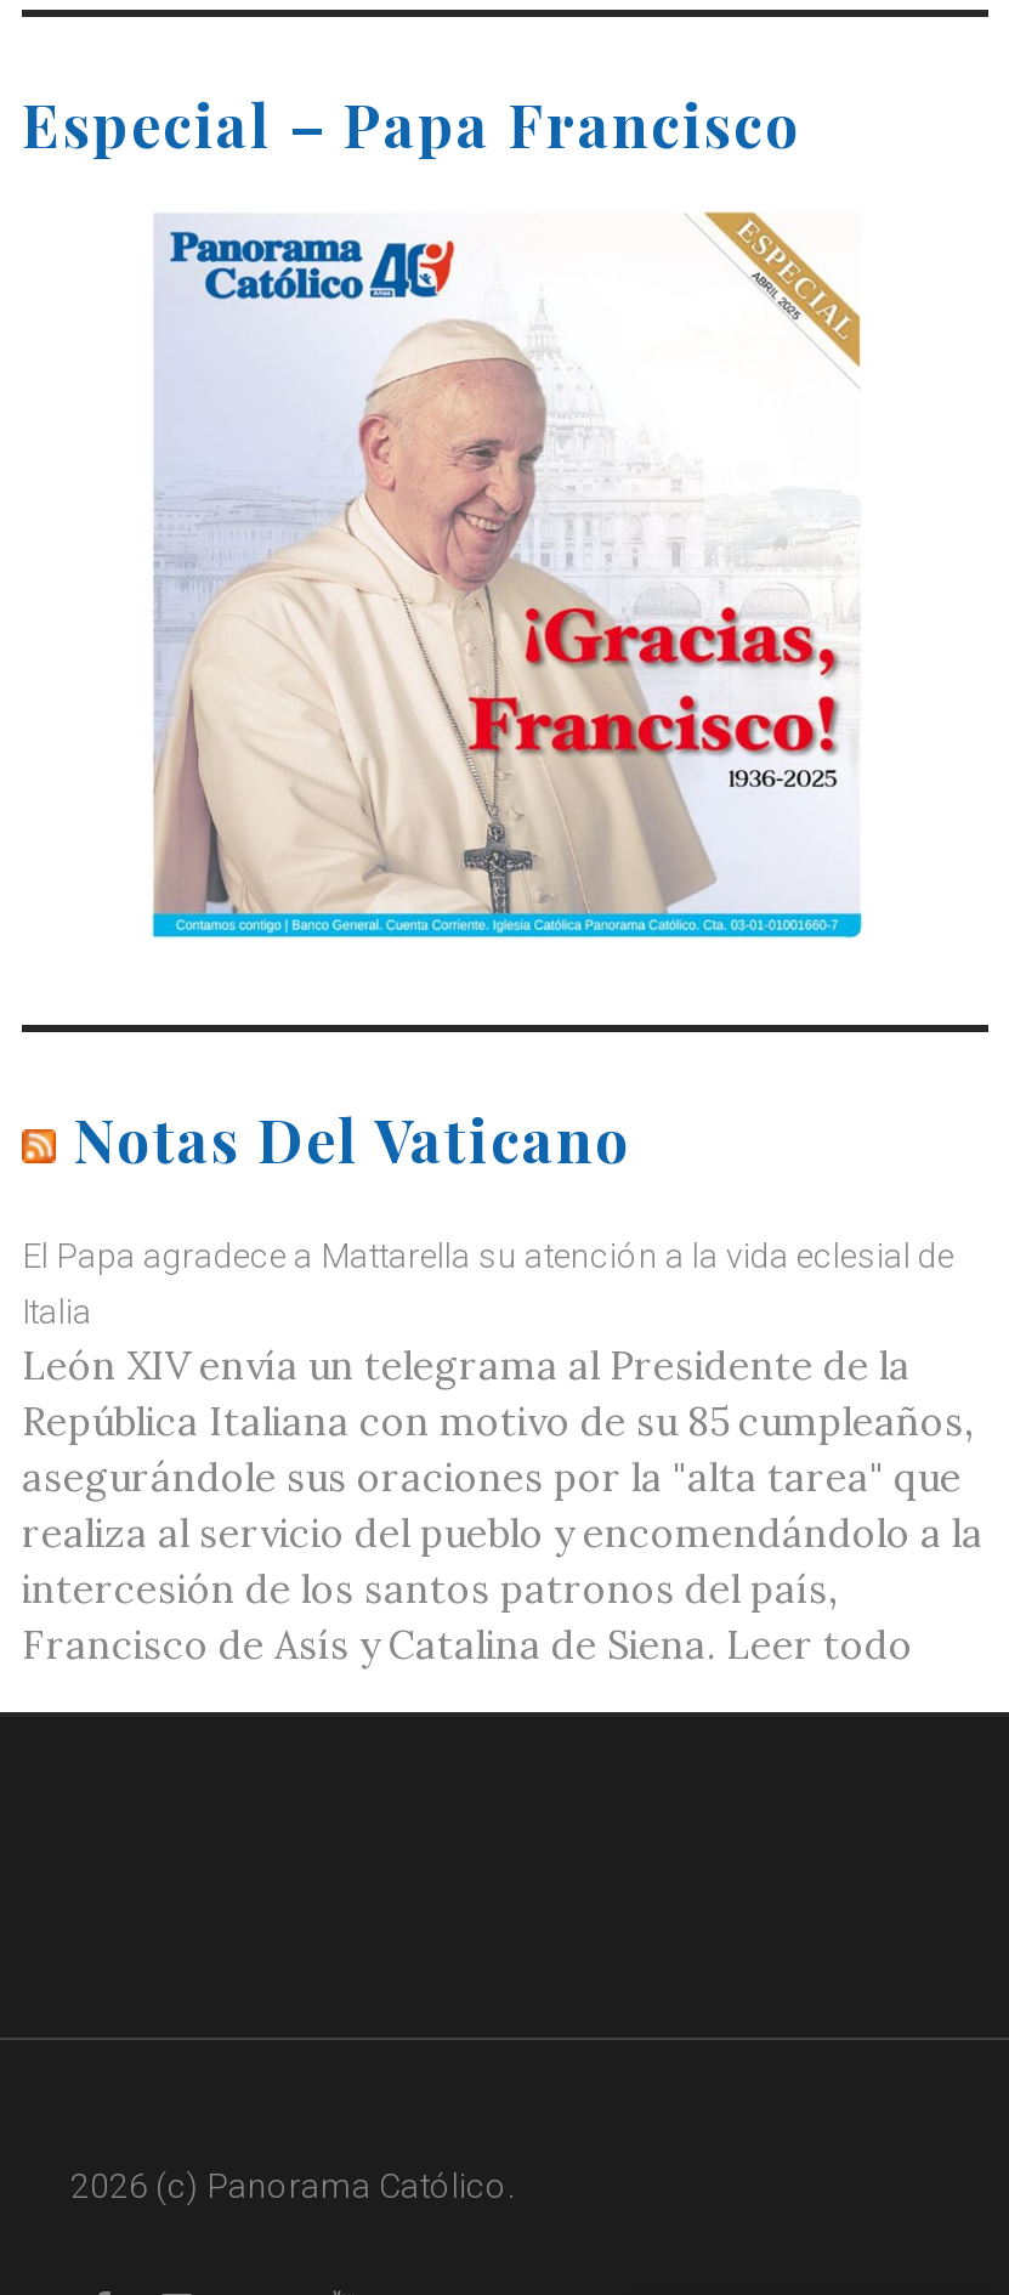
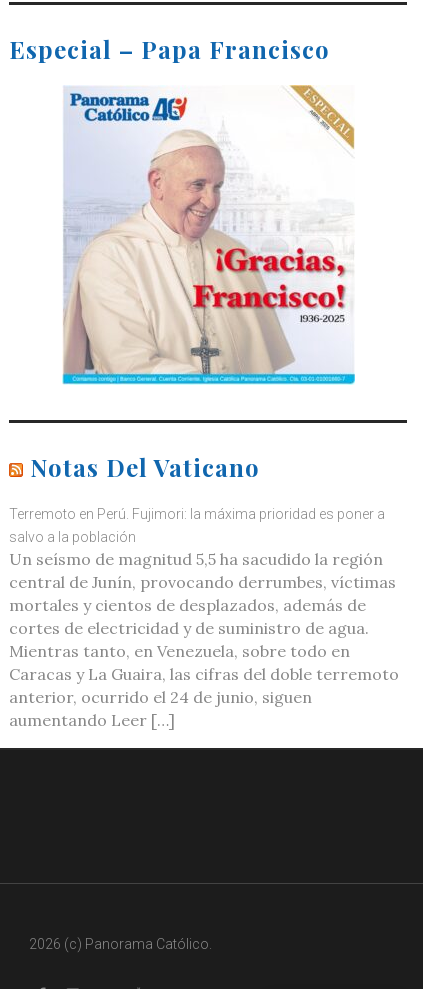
[22,1235,984,1667] El Papa agradece a Mattarella su atención a la vida eclesial de | Italia | León XIV envía un telegrama al Presidente de la | República Italiana con motivo de su 85 cumpleaños, | asegurándole sus oraciones por la "alta tarea" que | realiza al servicio del pueblo y encomendándolo a la | intercesión de los santos patronos del país, | Francisco de Asís y Catalina de Siena. Leer todo -> [9,506,399,730] Terremoto en Perú. Fujimori: la máxima prioridad es poner a | salvo a la población | Un seísmo de magnitud 5,5 ha sacudido la región | central de Junín, provocando derrumbes, víctimas | mortales y cientos de desplazados, además de | cortes de electricidad y de suministro de agua. | Mientras tanto, en Venezuela, sobre todo en | Caracas y La Guaira, las cifras del doble terremoto | anterior, ocurrido el 24 de junio, siguen | aumentando Leer […]

